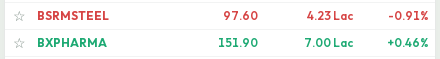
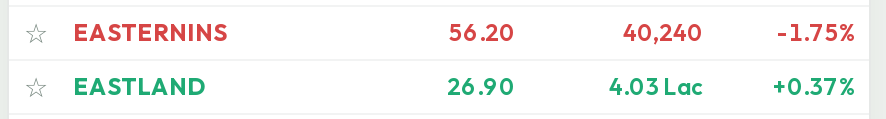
[37,8,429,23] BSRMSTEEL | 97.60 | 4.23 Lac | -0.91% -> [73,18,857,48] EASTERNINS | 56.20 | 40,240 | -1.75%
[37,35,429,50] BXPHARMA | 151.90 | 7.00 Lac | +0.46% -> [73,72,857,102] EASTLAND | 26.90 | 4.03 Lac | +0.37%

